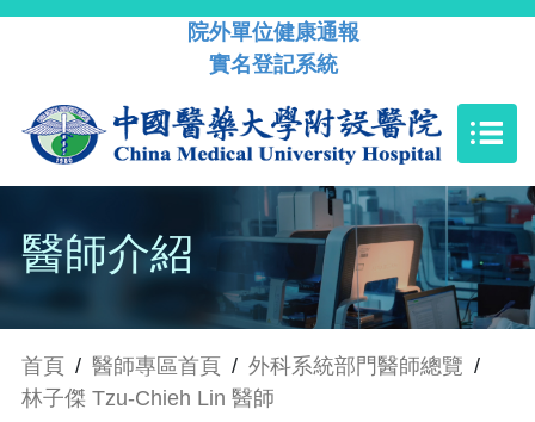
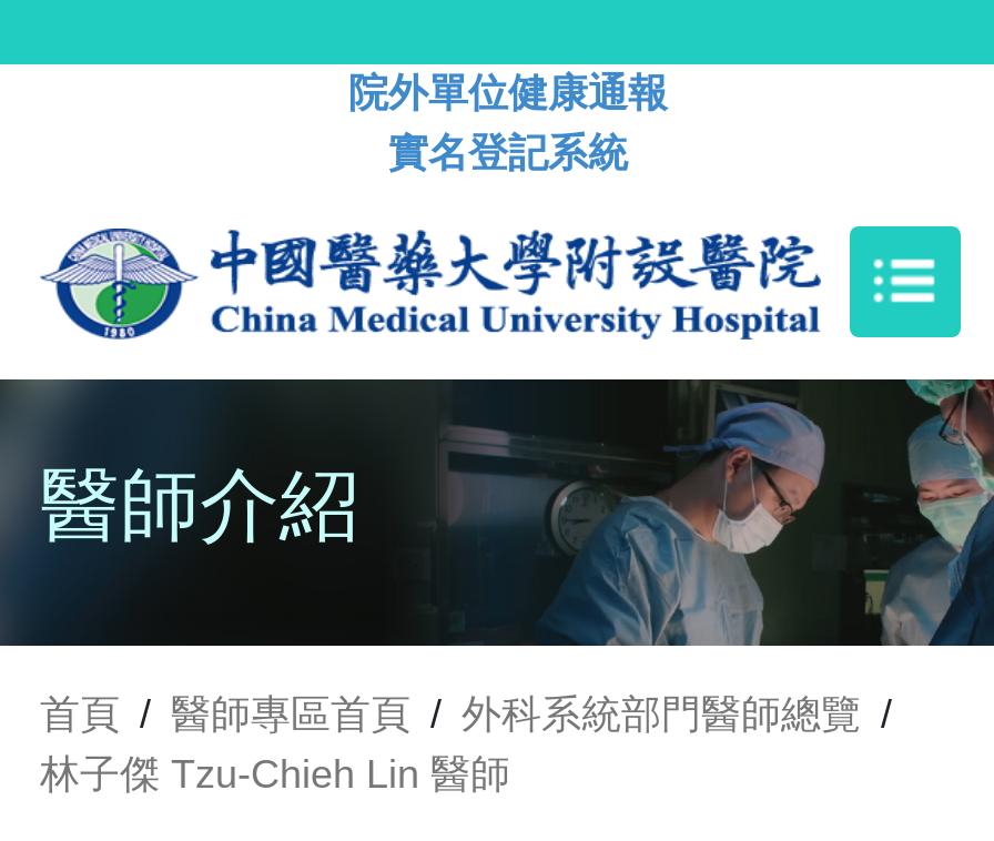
[4,185,531,329] [image] -> [7,377,987,648] [image]

